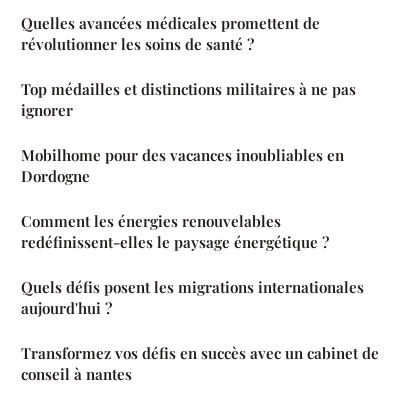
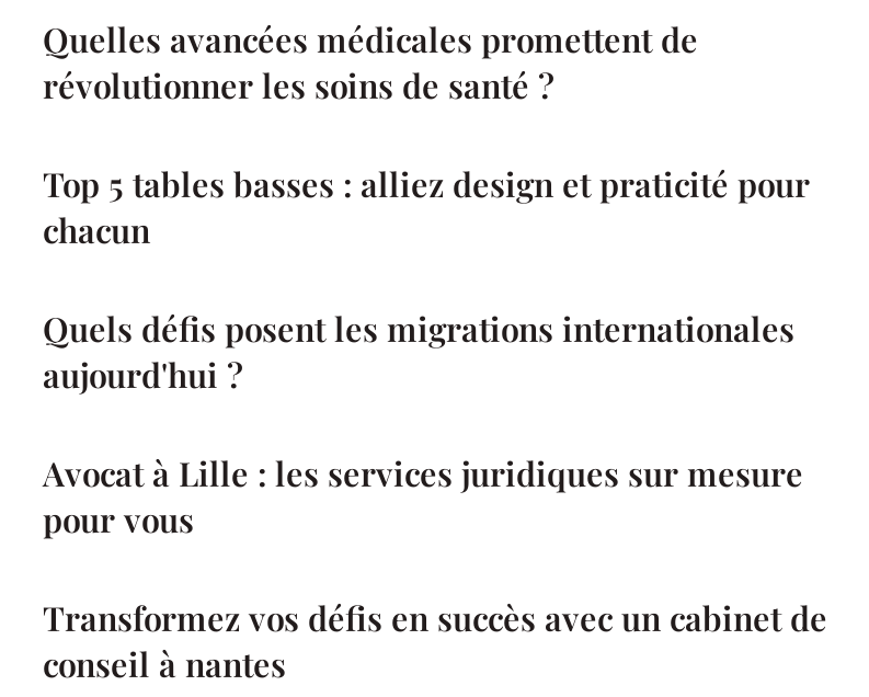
[21,79,356,252] Top médailles et distinctions militaires à ne pas | ignorer | Mobilhome pour des vacances inoubliables en | Dordogne | Comment les énergies renouvelables | redéfinissent-elles le paysage énergétique ? -> [43,162,810,252] Top 5 tables basses : alliez design et praticité pour | chacun
moved [21,277,364,318] -> [43,307,794,397]: Quels défis posent les migrations internationales | aujourd'hui ?
none -> [43,452,803,542] Avocat à Lille : les services juridiques sur mesure | pour vous

